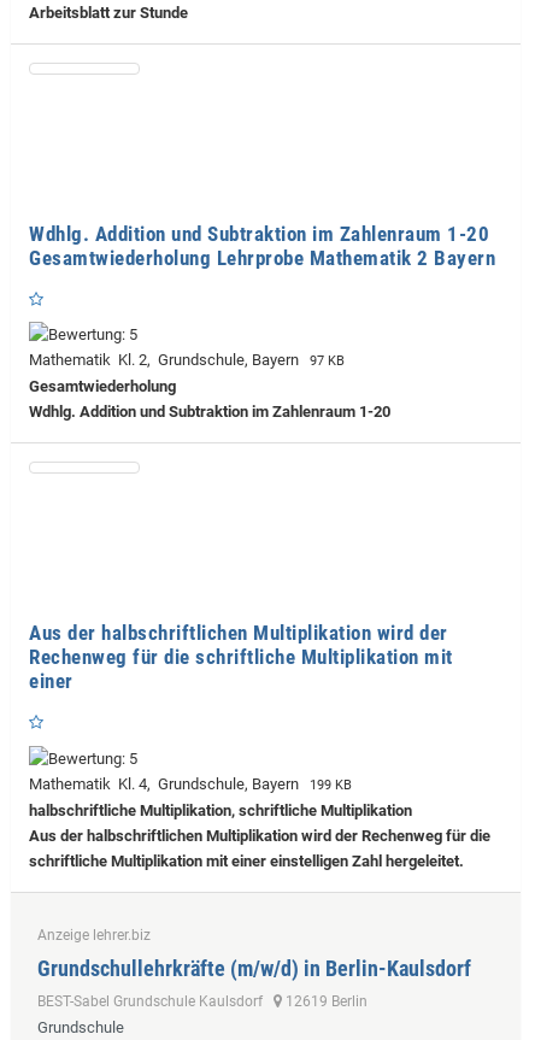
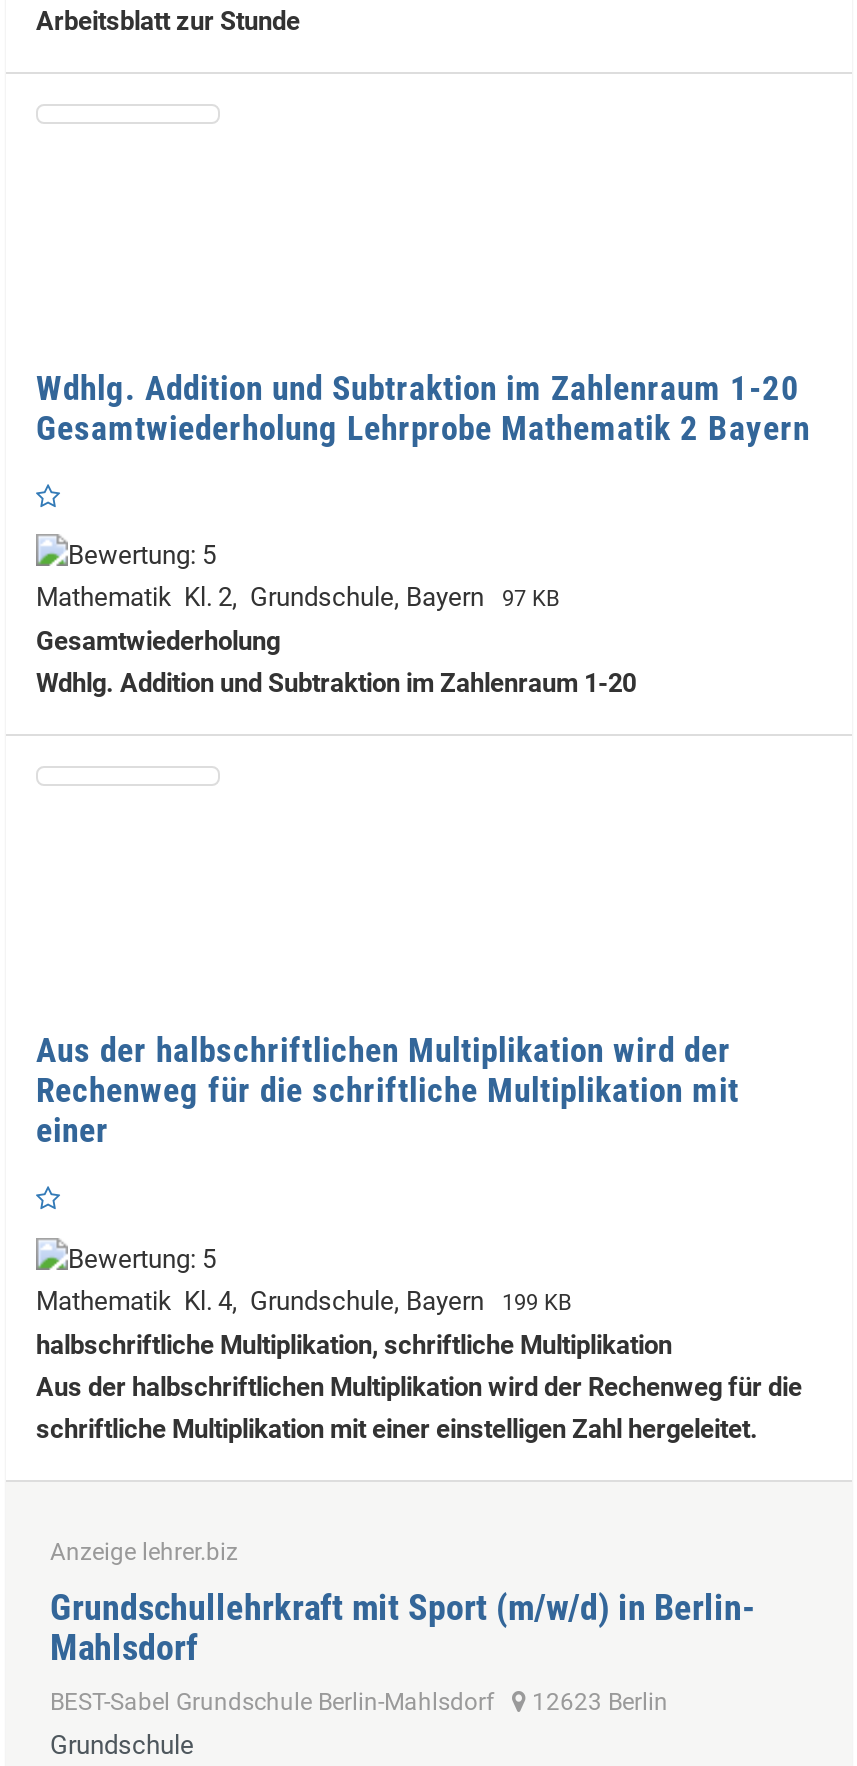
[37,955,471,980] Grundschullehrkräfte (m/w/d) in Berlin-Kaulsdorf -> [50,1585,756,1667] Grundschullehrkraft mit Sport (m/w/d) in Berlin- | Mahlsdorf
[37,992,368,1009] BEST-Sabel Grundschule Kaulsdorf 12619 Berlin -> [50,1687,668,1715] BEST-Sabel Grundschule Berlin-Mahlsdorf 12623 Berlin

